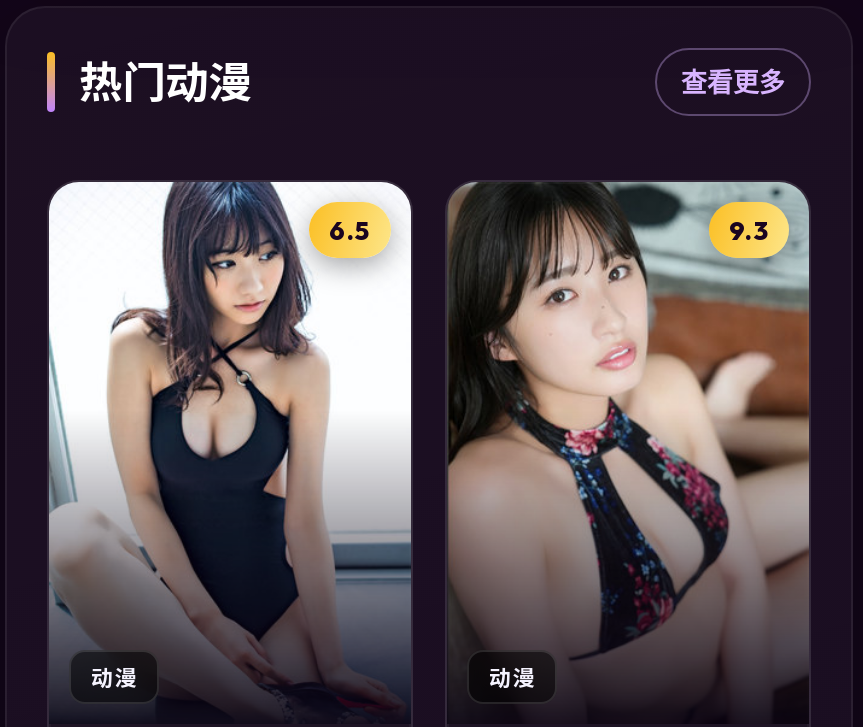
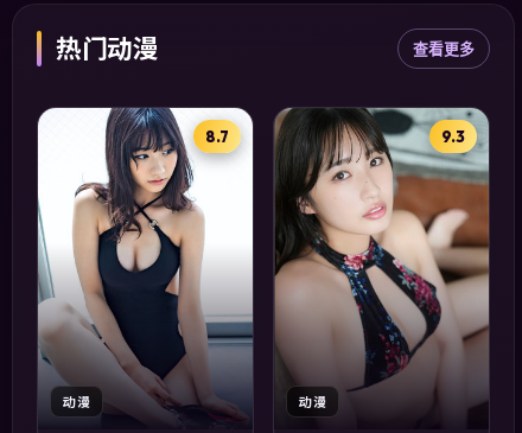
[329,213,371,245] 6.5 -> [205,126,229,145] 8.7

